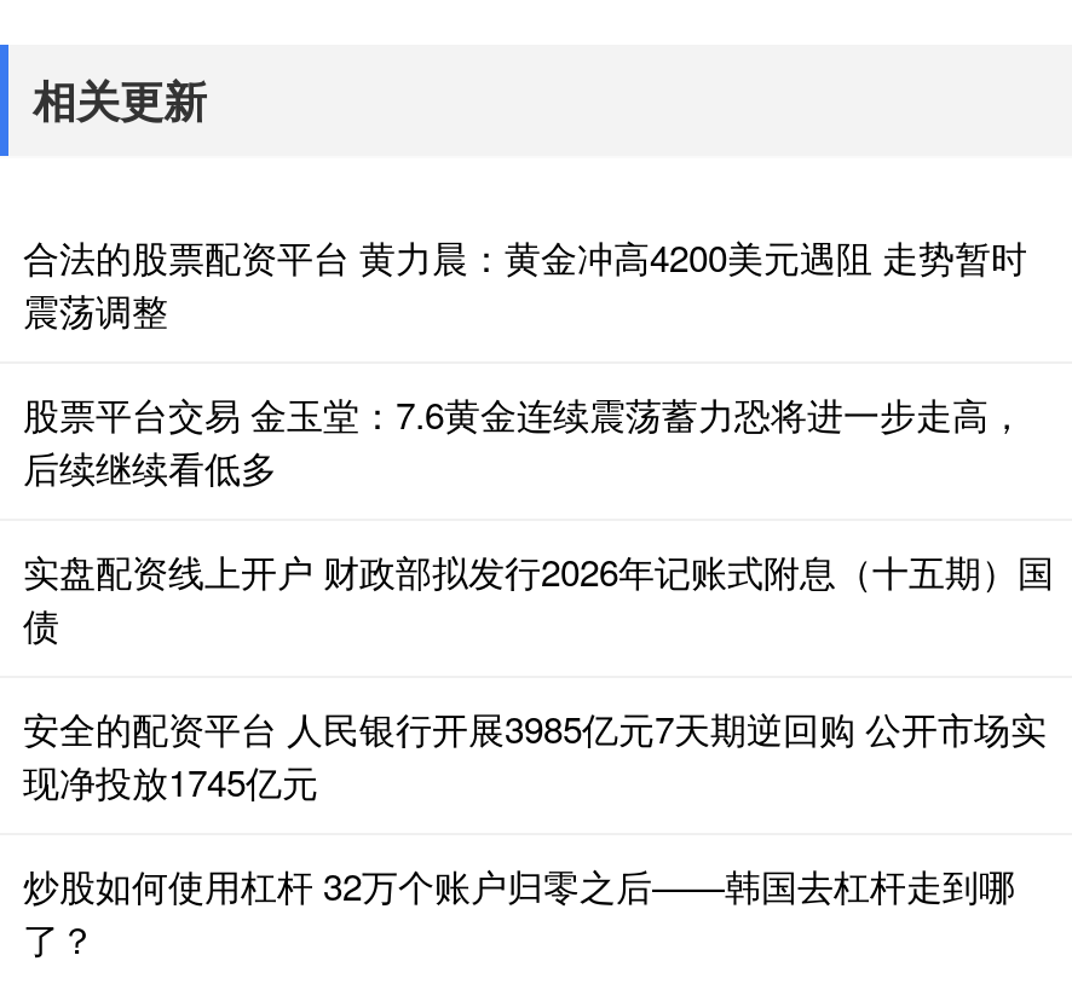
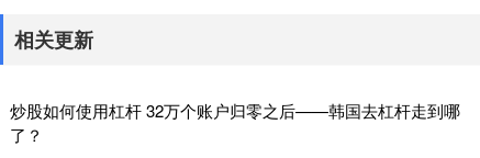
[23,231,1054,807] 合法的股票配资平台 黄力晨：黄金冲高4200美元遇阻 走势暂时 | 震荡调整 | 股票平台交易 金玉堂：7.6黄金连续震荡蓄力恐将进一步走高， | 后续继续看低多 | 实盘配资线上开户 财政部拟发行2026年记账式附息（十五期）国 | 债 | 安全的配资平台 人民银行开展3985亿元7天期逆回购 公开市场实 | 现净投放1745亿元 -> none

